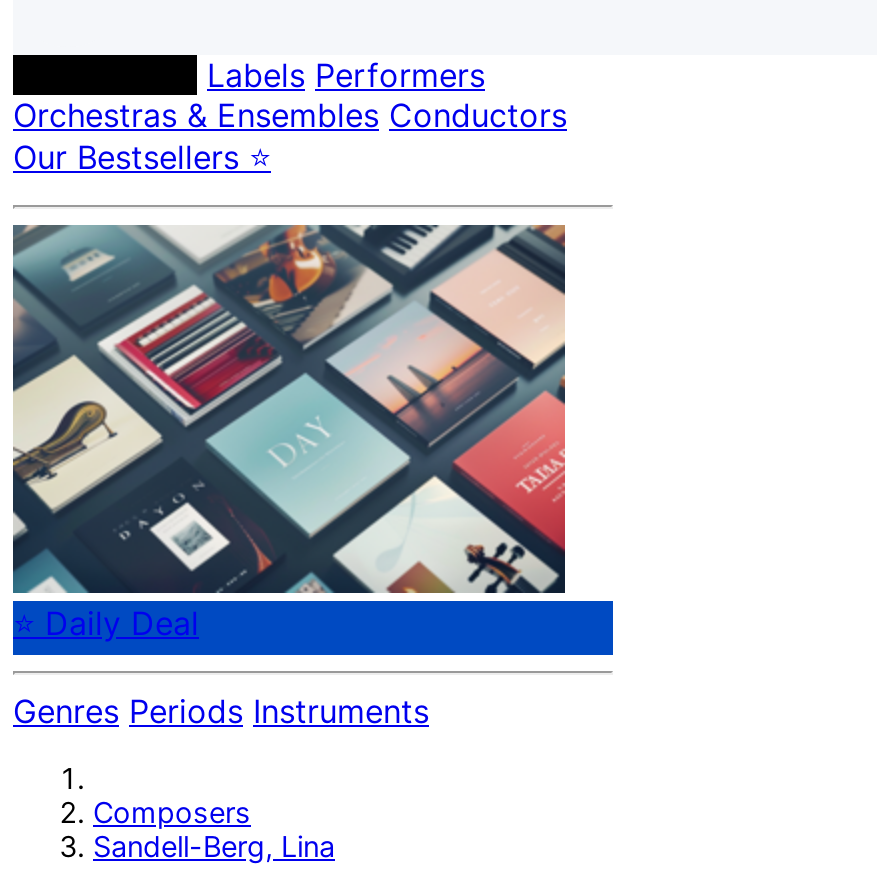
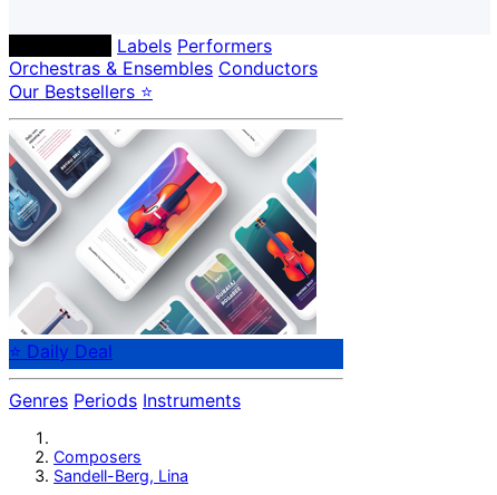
[11,223,567,595] [image] -> [8,129,318,334] [image]

